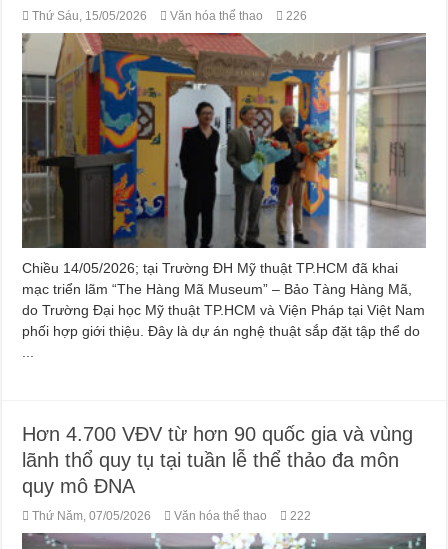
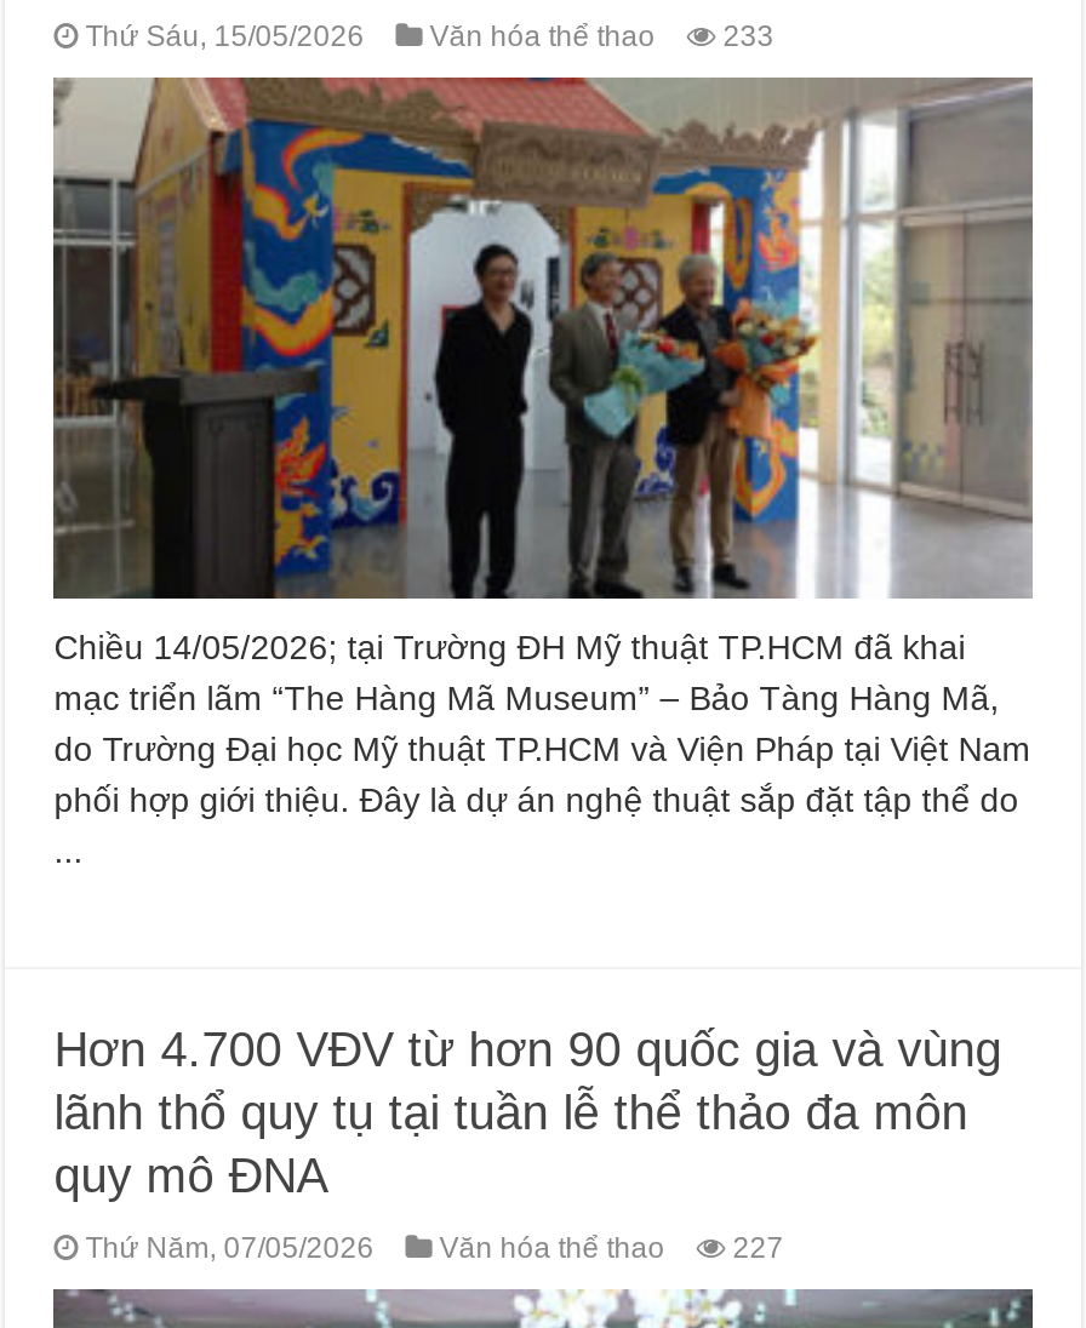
[32,9,307,23] Thứ Sáu, 15/05/2026 Văn hóa thể thao 226 -> [85,19,774,53] Thứ Sáu, 15/05/2026 Văn hóa thể thao 233
[290,509,311,523] 222 -> [733,1231,783,1265] 227

